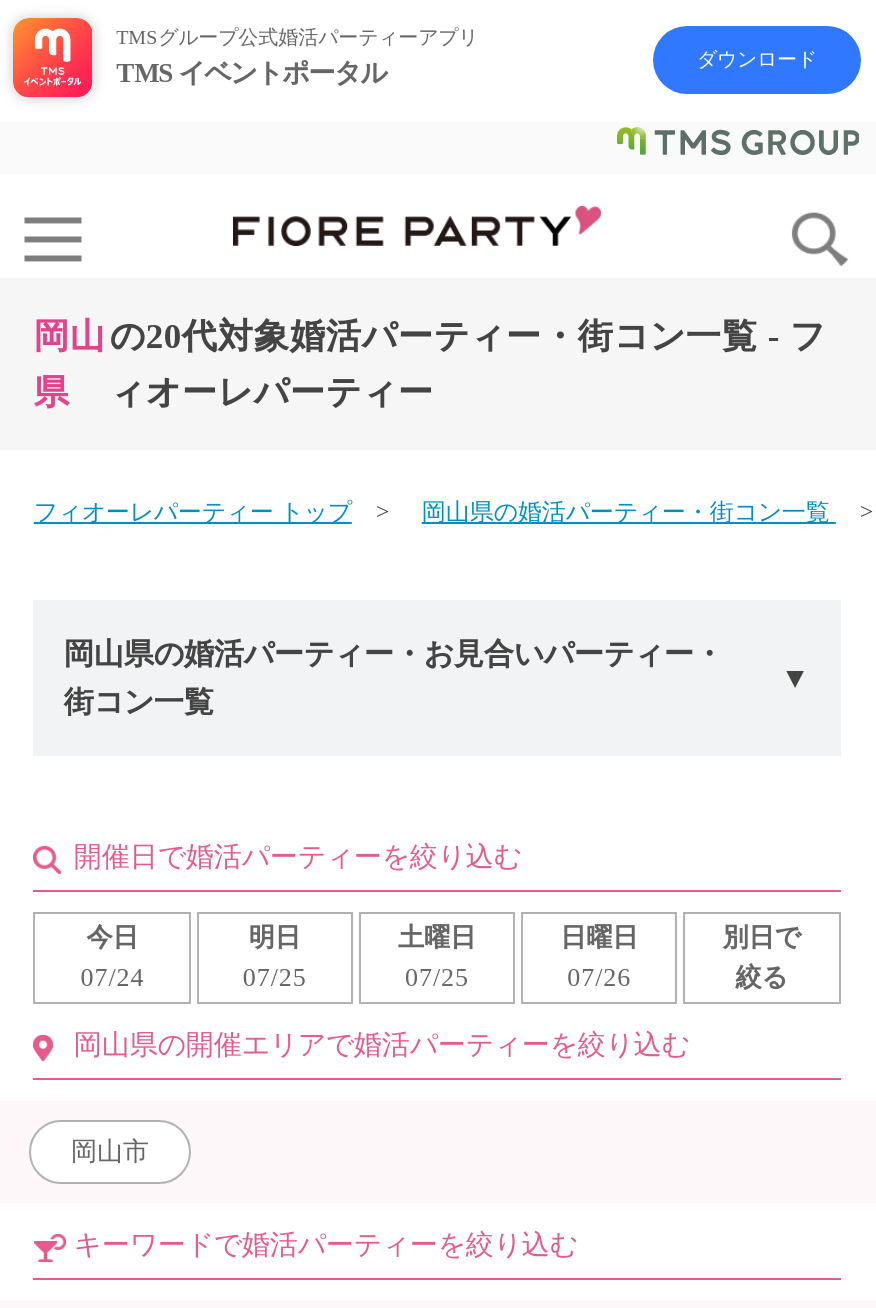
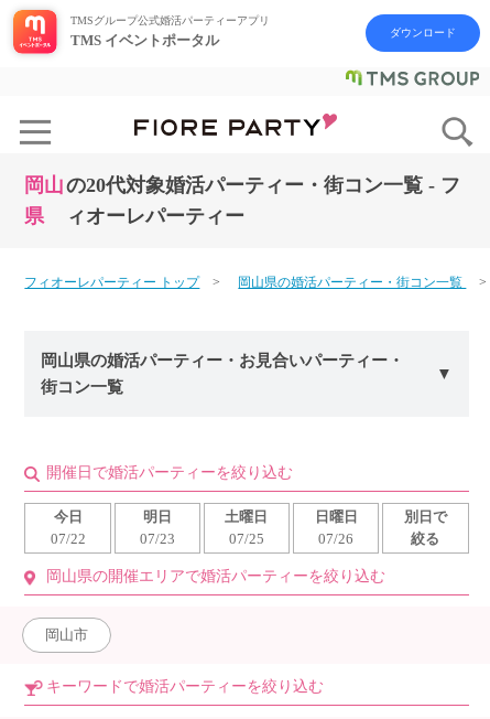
[80,962,144,992] 07/24 -> [50,530,86,547] 07/22
[243,962,307,992] 07/25 -> [140,530,175,547] 07/23

